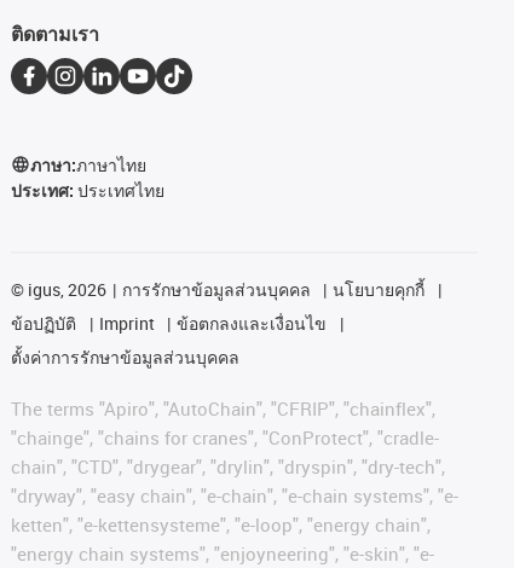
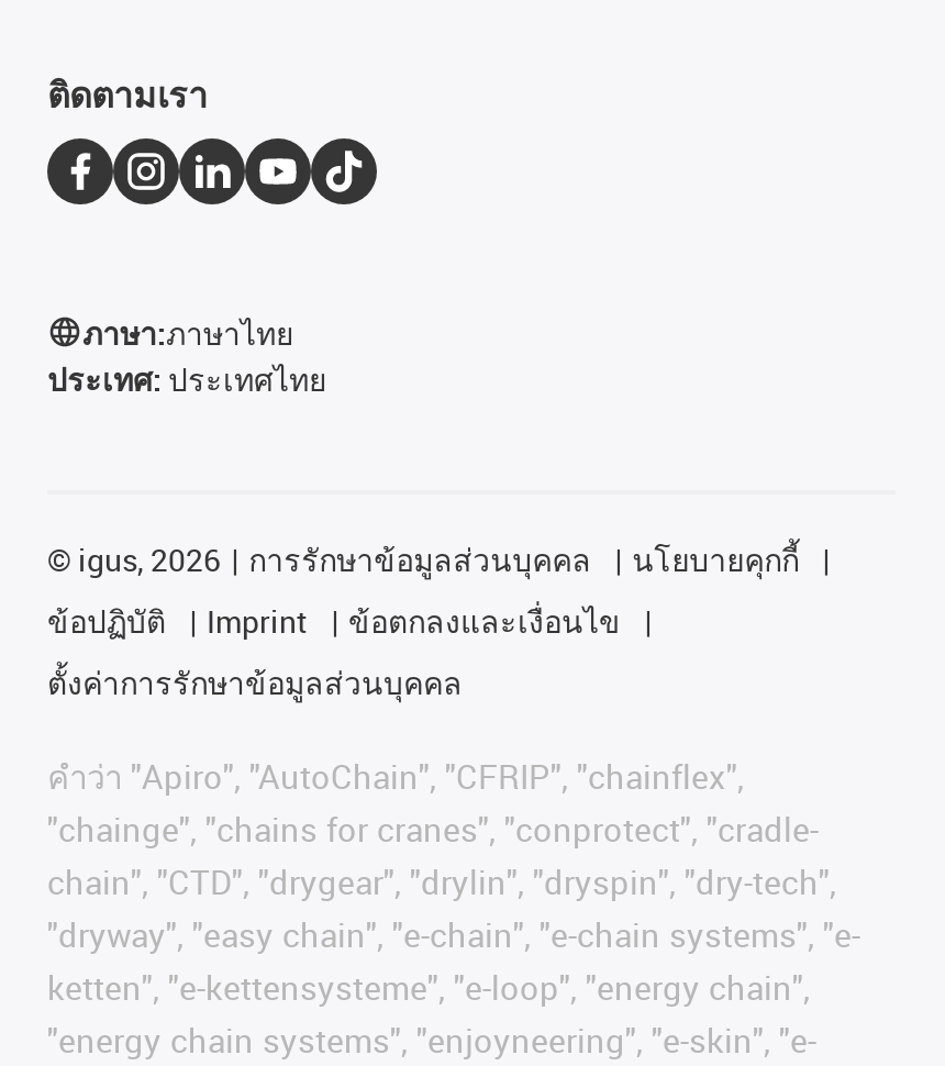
[11,396,439,449] The terms "Apiro", "AutoChain", "CFRIP", "chainflex", | "chainge", "chains for cranes", "ConProtect", "cradle- -> [47,753,819,850] คําว่า"Apiro", "AutoChain", "CFRIP", "chainflex", | "chainge", "chains for cranes", "conprotect", "cradle-

